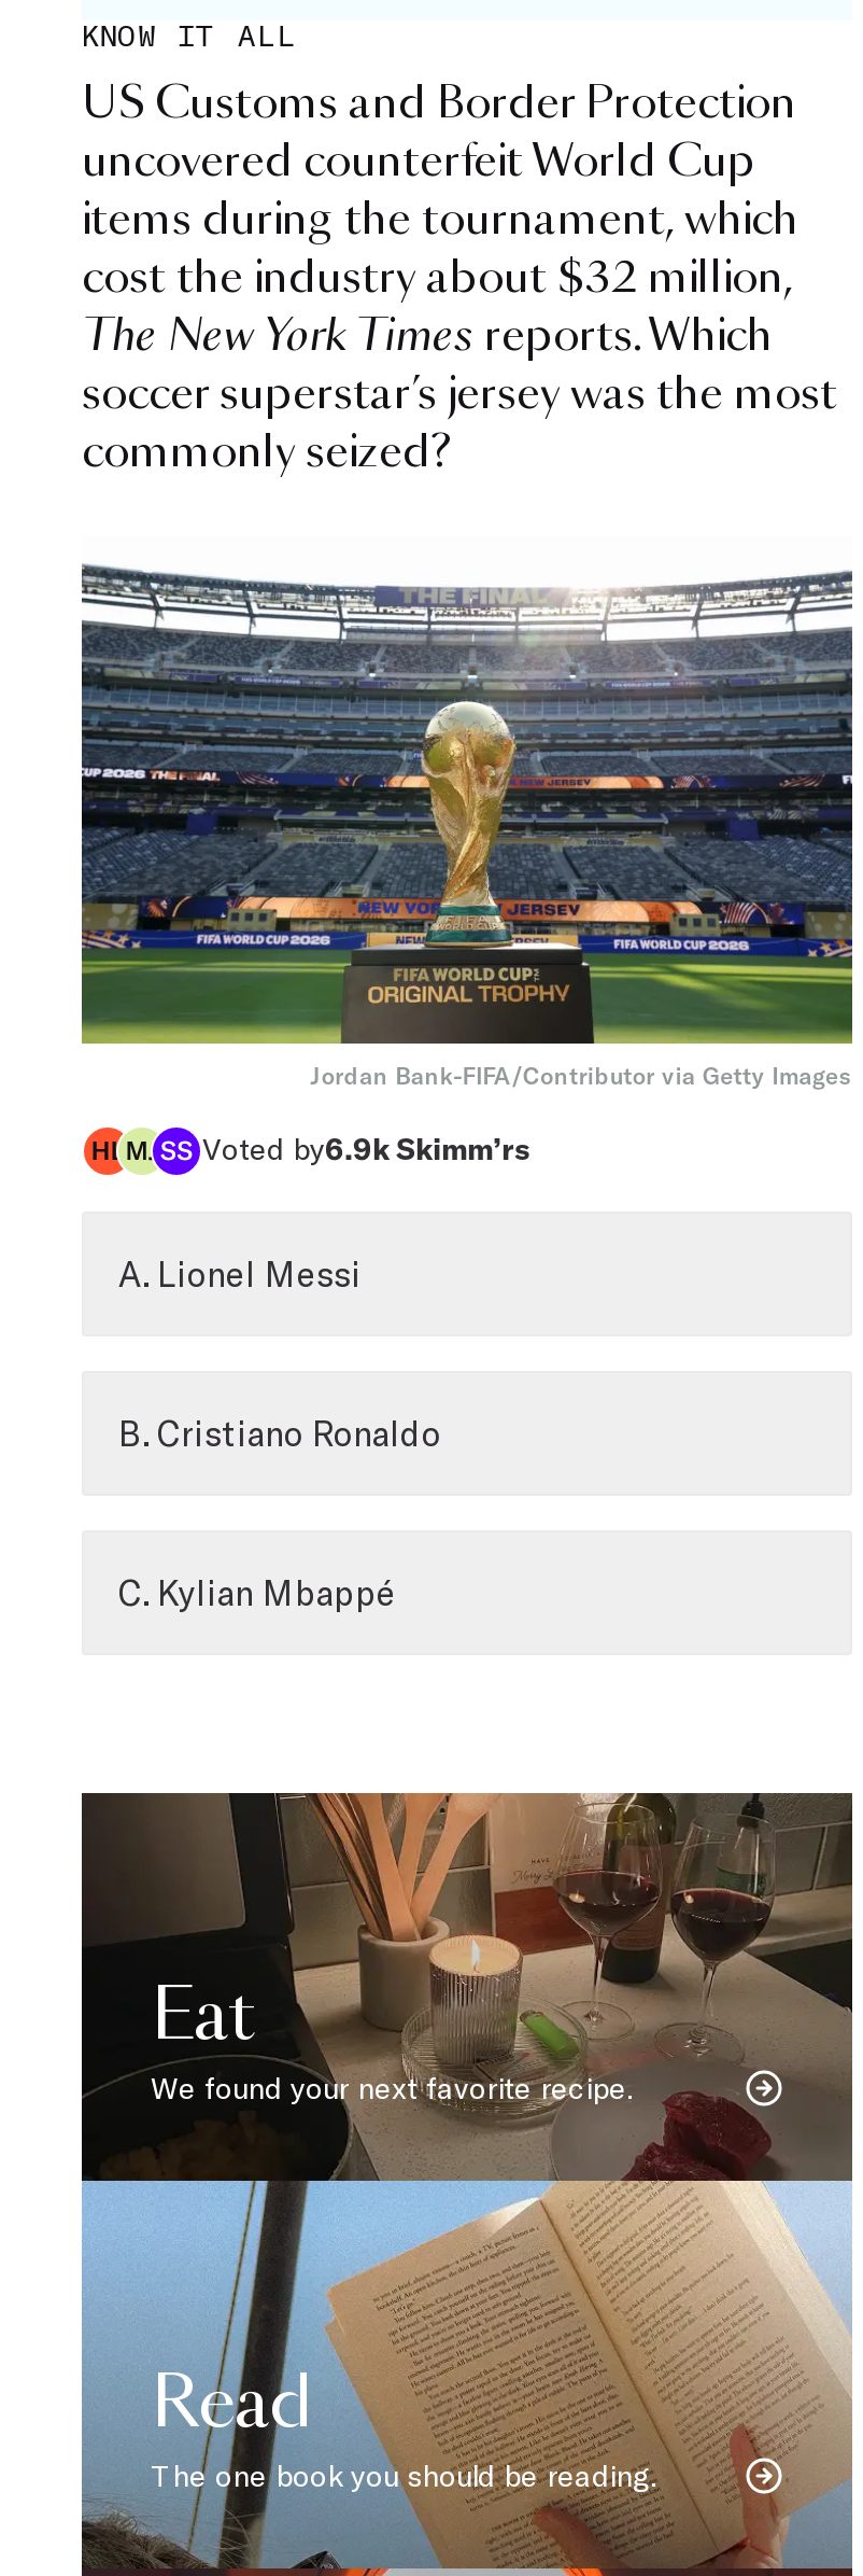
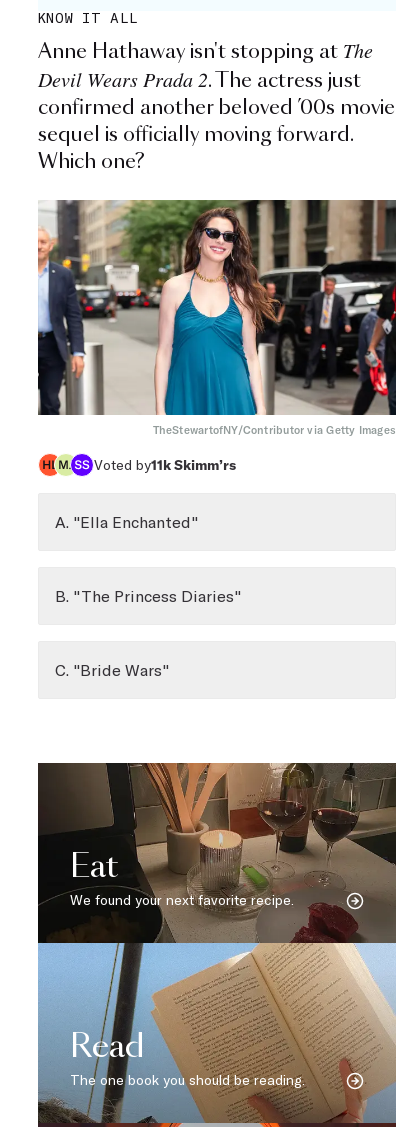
[82,83,837,475] US Customs and Border Protection | uncovered counterfeit World Cup | items during the tournament, which | cost the industry about $32 million, | The New York Times reports. Which | soccer superstar’s jersey was the most | commonly seized? -> [38,37,395,172] Anne Hathaway isn't stopping at The | Devil Wears Prada 2. The actress just | confirmed another beloved ’00s movie | sequel is officially moving forward. | Which one?
[80,563,854,1090] [image] | Jordan Bank-FIFA/Contributor via Getty Images -> [37,203,397,437] [image] | TheStewartofNY/Contributor via Getty Images
[202,1130,529,1169] Voted by6.9kSkimm’rs -> [94,456,236,474] Voted by11kSkimm’rs
[118,1252,362,1295] A. Lionel Messi -> [55,512,198,532] A. "Ella Enchanted"
[118,1411,441,1454] B. Cristiano Ronaldo -> [55,586,241,606] B. "The Princess Diaries"
[118,1570,396,1613] C. Kylian Mbappé -> [55,660,169,680] C. "Bride Wars"

